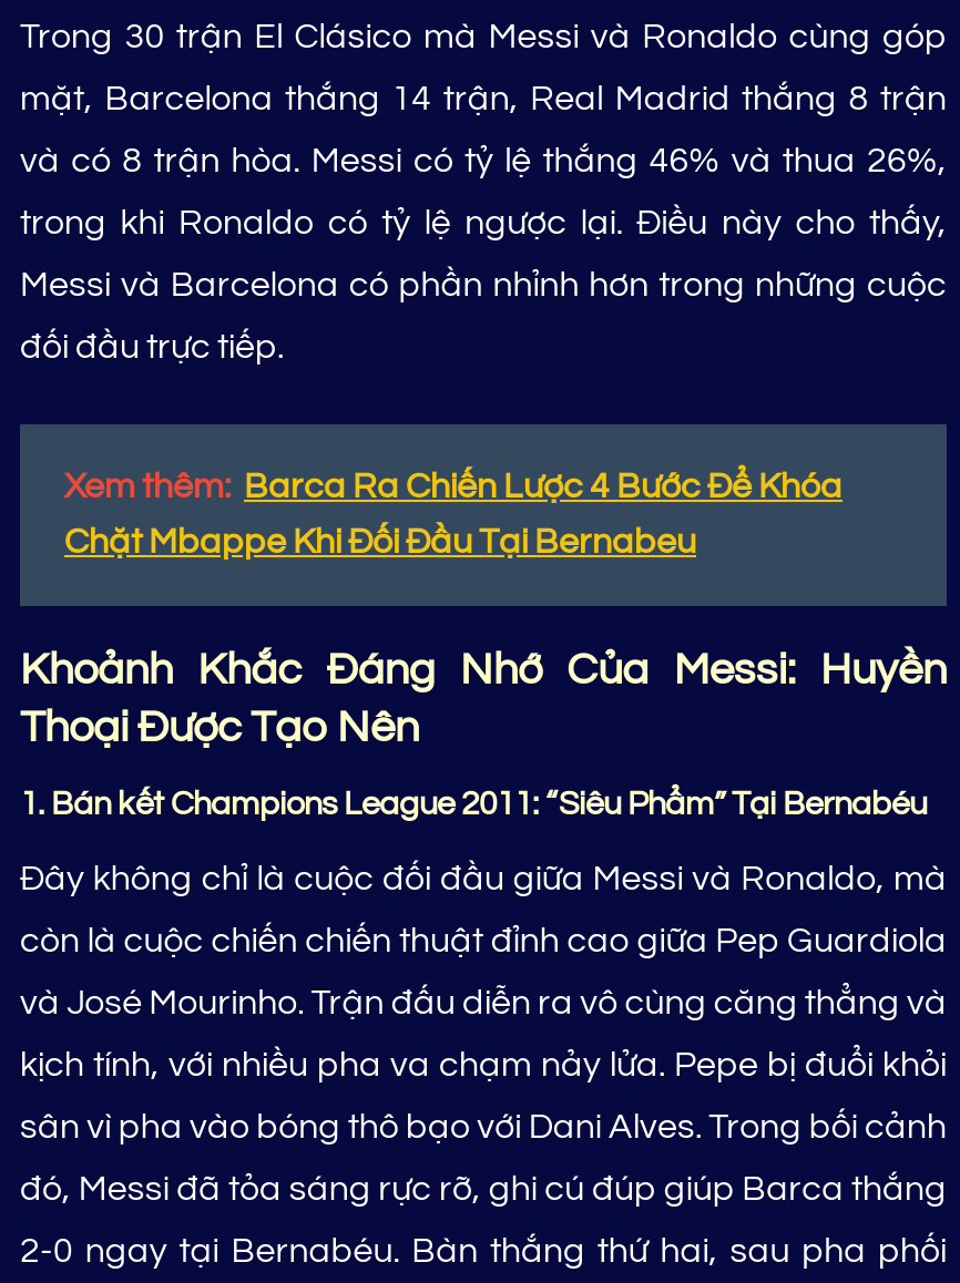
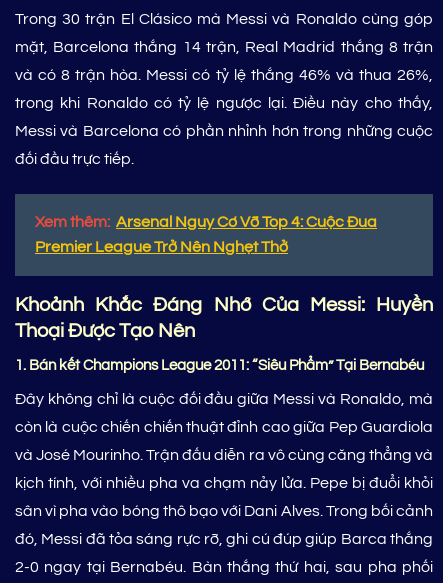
[64,468,842,503] Xem thêm: Barca Ra Chiến Lược 4 Bước Để Khóa -> [35,214,377,230] Xem thêm: Arsenal Nguy Cơ Vỡ Top 4: Cuộc Đua
[64,523,696,559] Chặt Mbappe Khi Đối Đầu Tại Bernabeu -> [35,239,288,255] Premier League Trở Nên Nghẹt Thở

